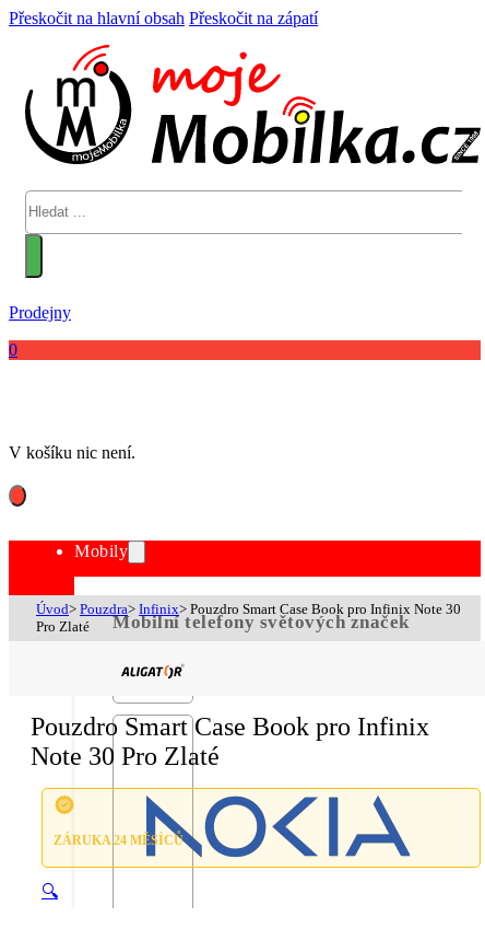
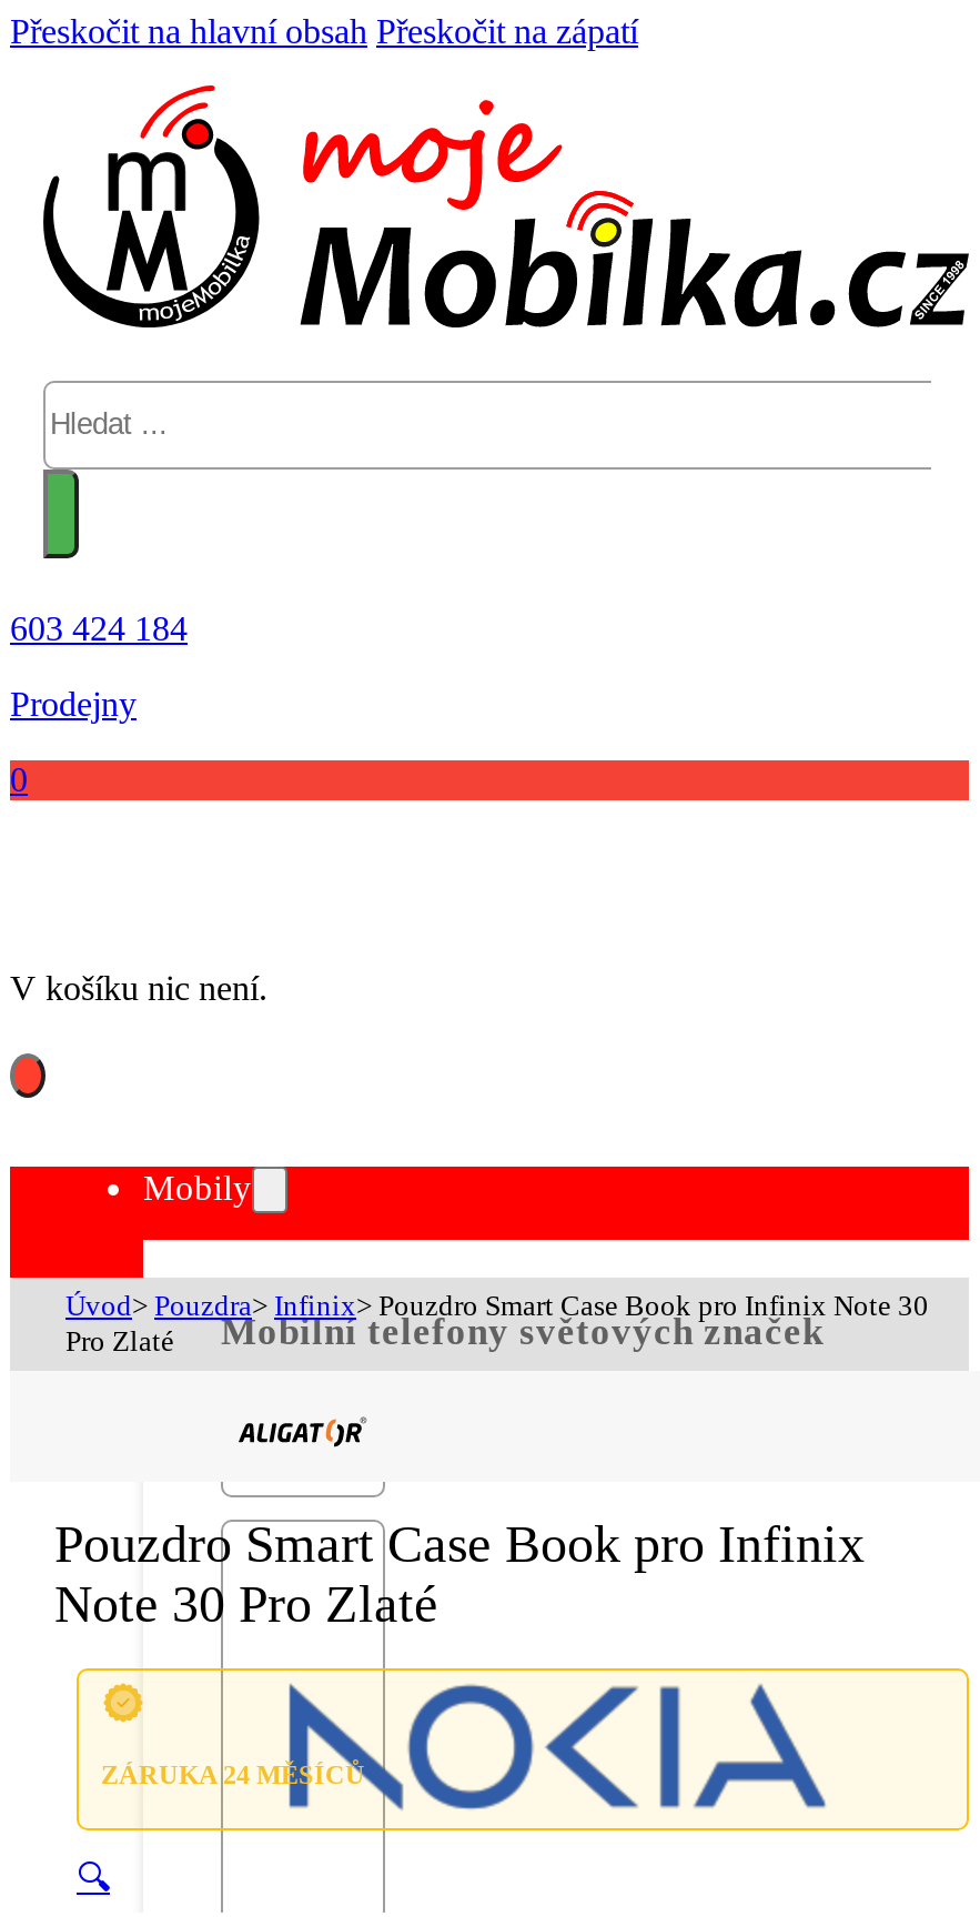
none -> [10,609,188,647] 603 424 184

